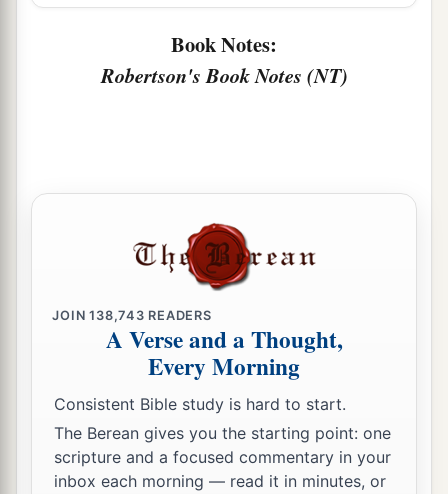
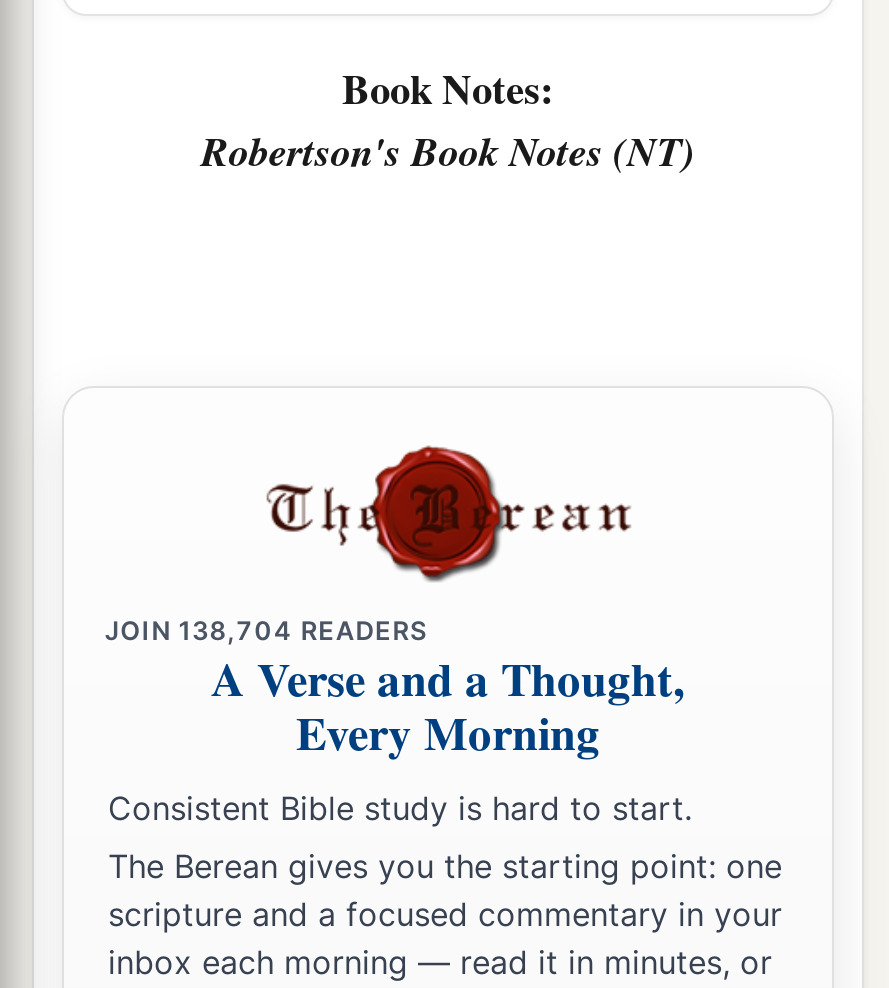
[52,308,212,323] JOIN 138,743 READERS -> [105,616,428,646] JOIN 138,704 READERS

